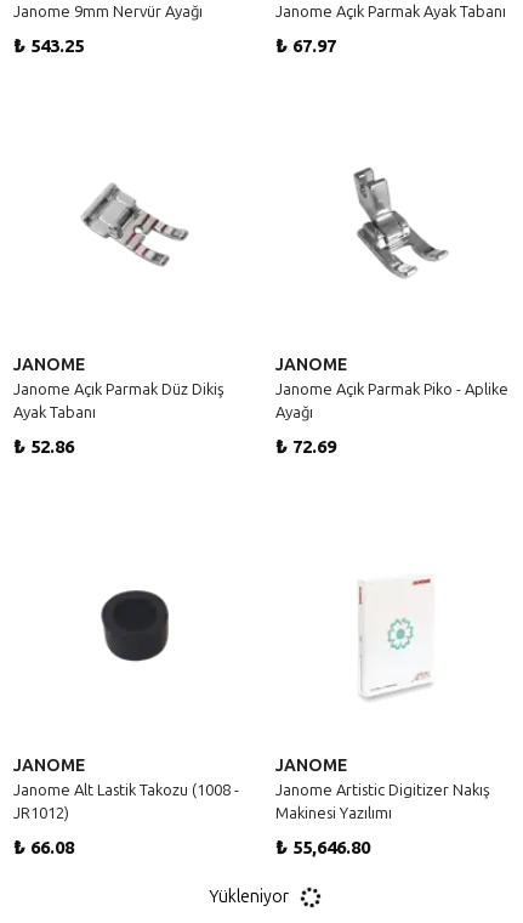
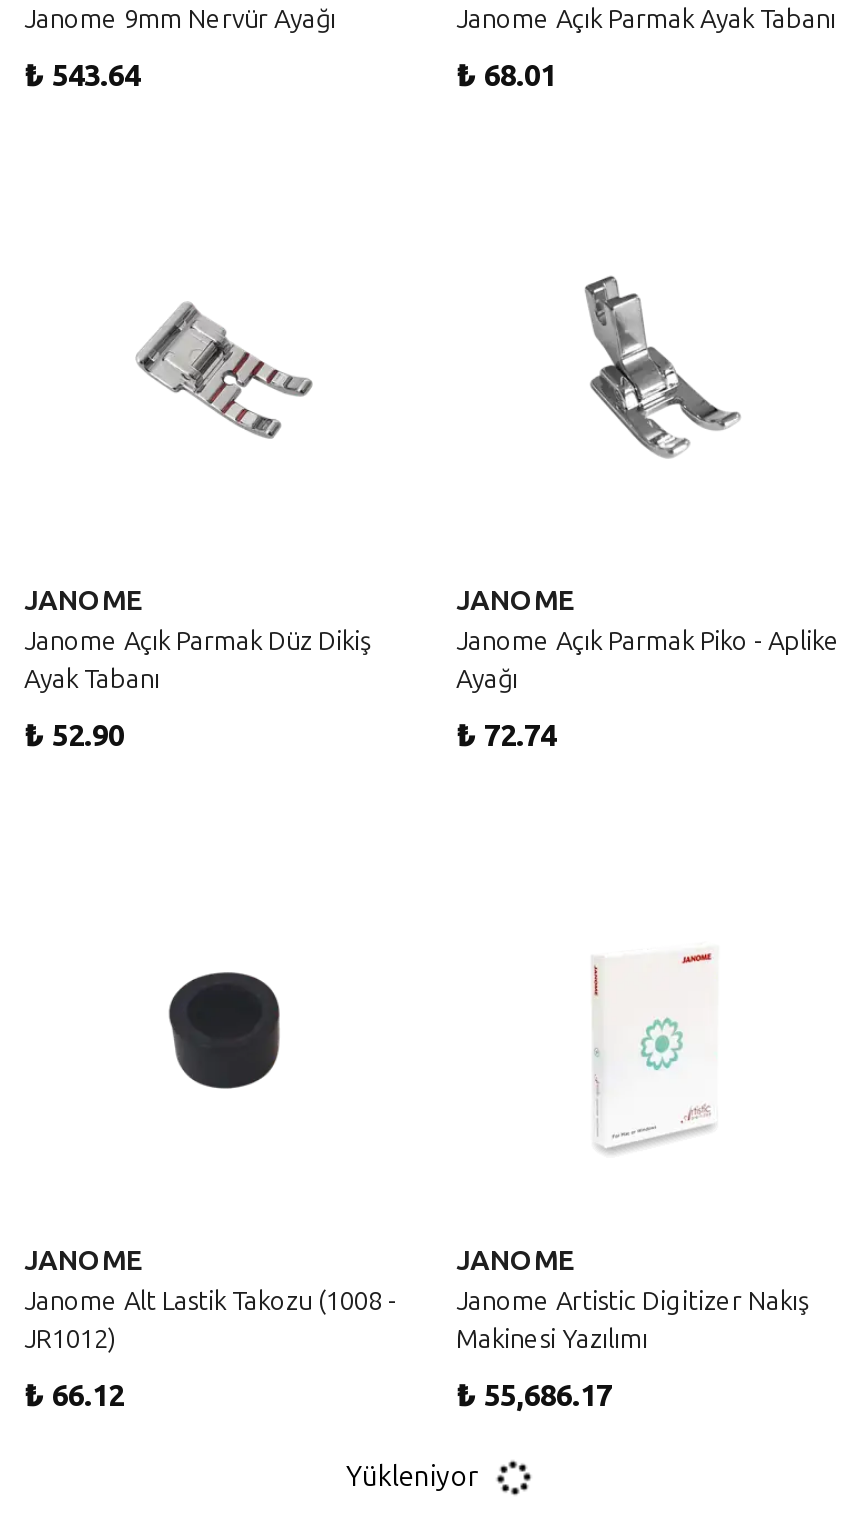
[13,35,84,57] ₺ 543.25 -> [24,58,140,94] ₺ 543.64
[275,35,336,57] ₺ 67.97 -> [456,58,556,94] ₺ 68.01
[13,436,74,458] ₺ 52.86 -> [24,718,124,754] ₺ 52.90
[275,436,336,458] ₺ 72.69 -> [456,718,556,754] ₺ 72.74
[13,837,74,859] ₺ 66.08 -> [24,1378,124,1414] ₺ 66.12
[275,837,370,859] ₺ 55,646.80 -> [456,1378,612,1414] ₺ 55,686.17

